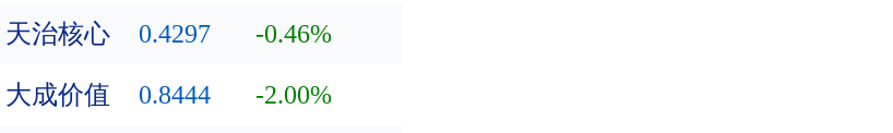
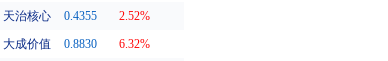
[139,19,211,49] 0.4297 -> [63,9,96,23] 0.4355
[255,19,332,49] -0.46% -> [119,9,150,23] 2.52%
[139,80,211,110] 0.8444 -> [63,37,96,51] 0.8830
[255,80,332,110] -2.00% -> [119,37,150,51] 6.32%

